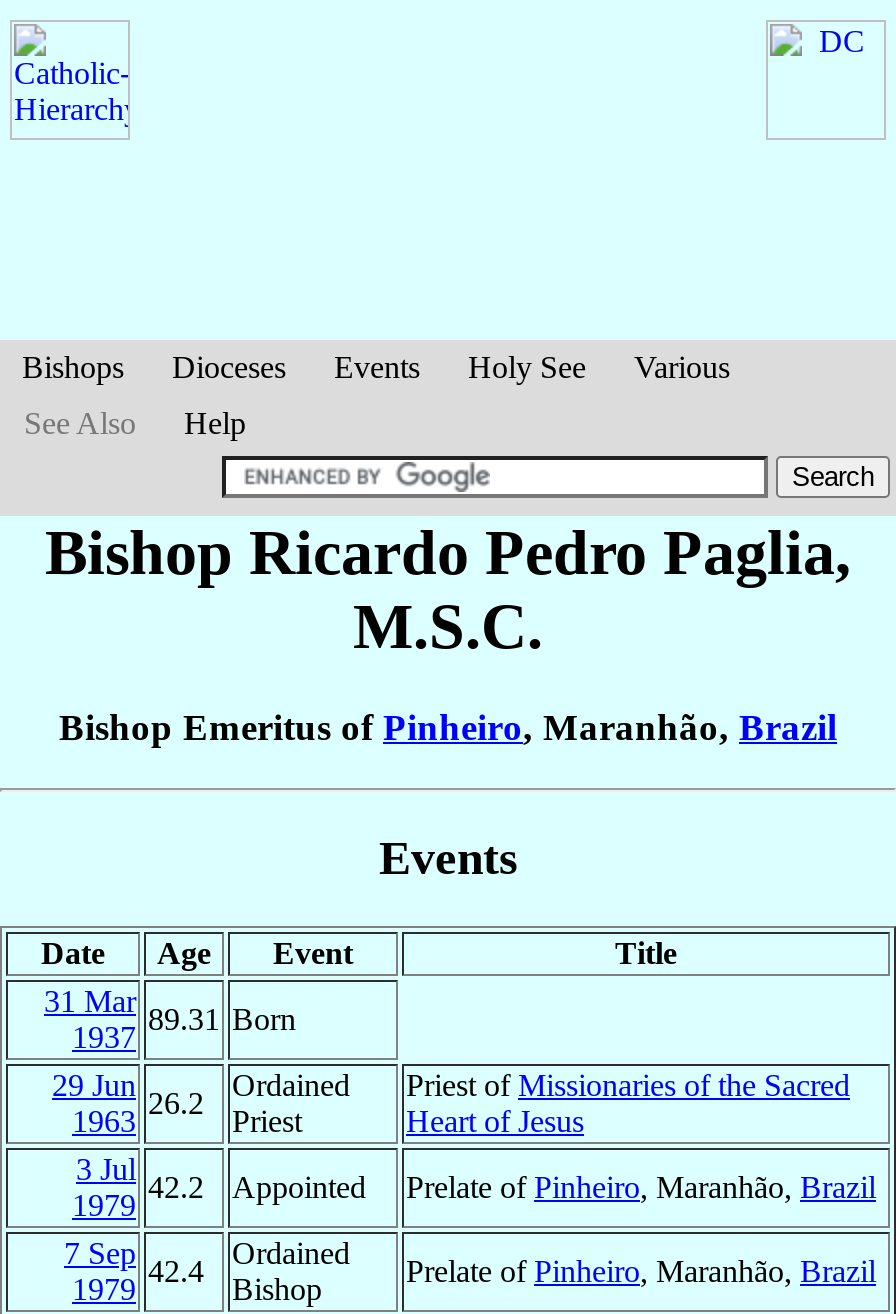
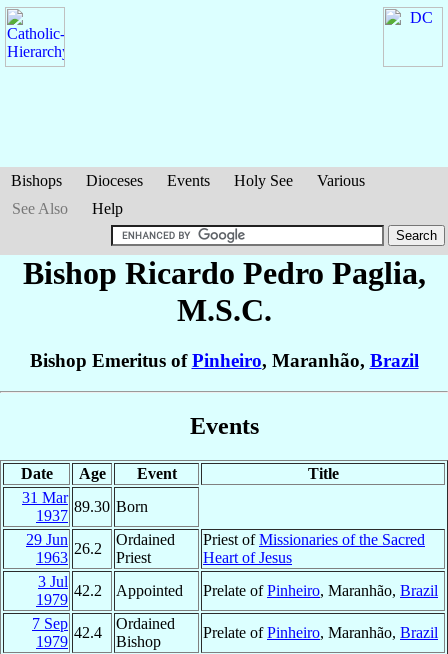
[148,1002,296,1036] 89.31 Born -> [74,498,148,515] 89.30 Born

